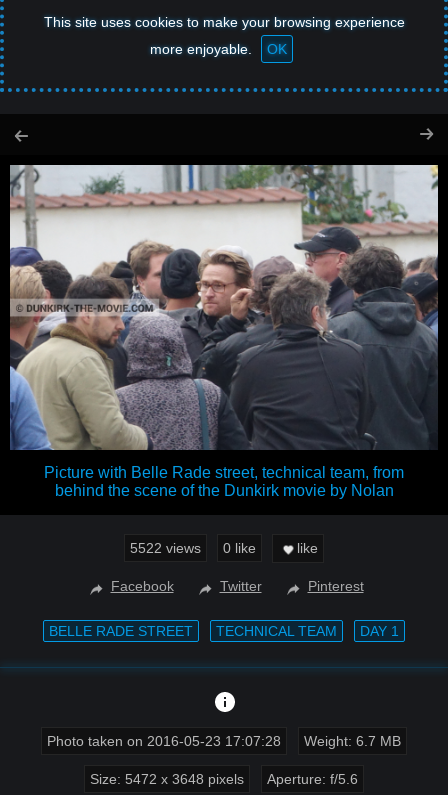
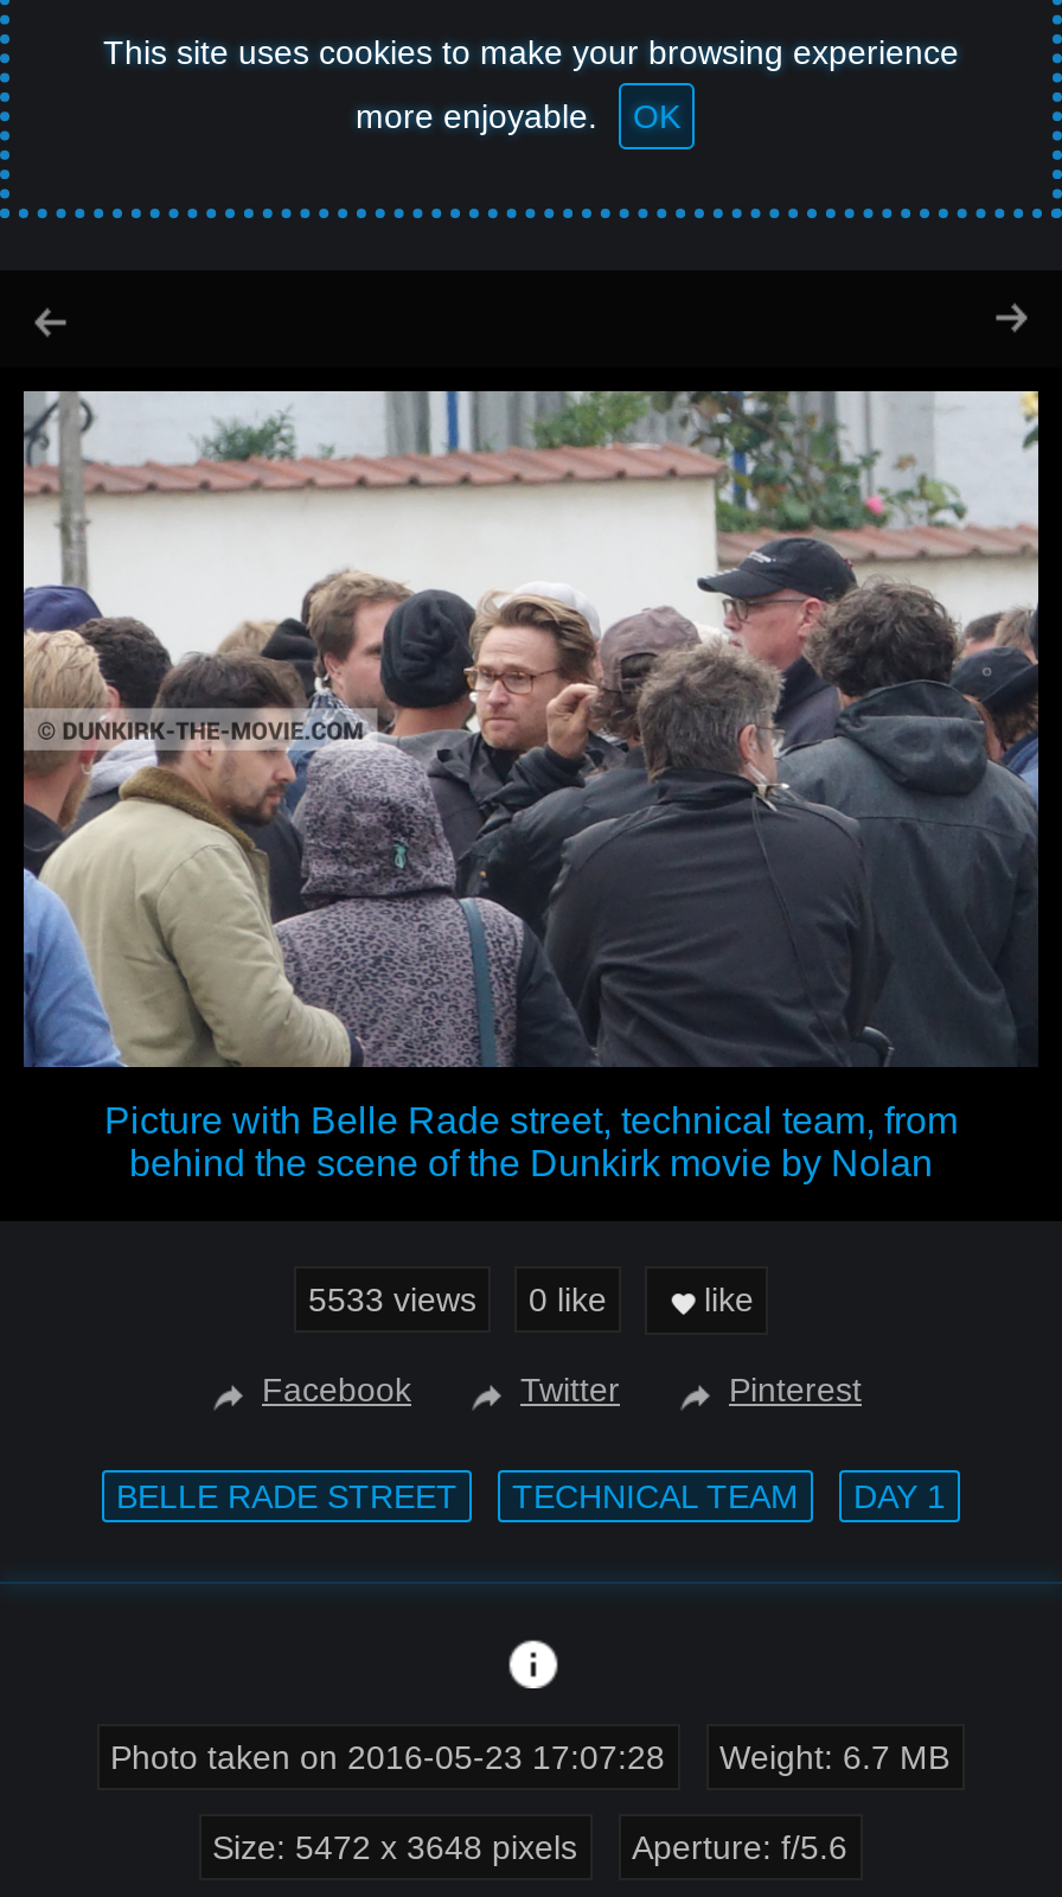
[130,540,256,556] 5522 views 0 like -> [308,1280,607,1318] 5533 views 0 like

